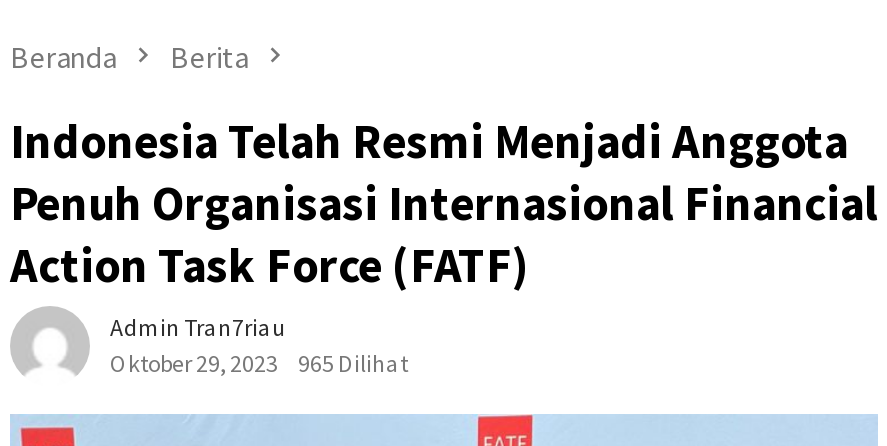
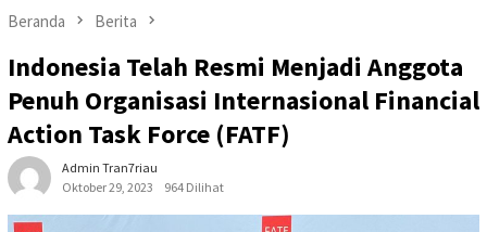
[110,349,408,379] Oktober 29, 2023 965 Dilihat -> [62,179,224,196] Oktober 29, 2023 964 Dilihat

